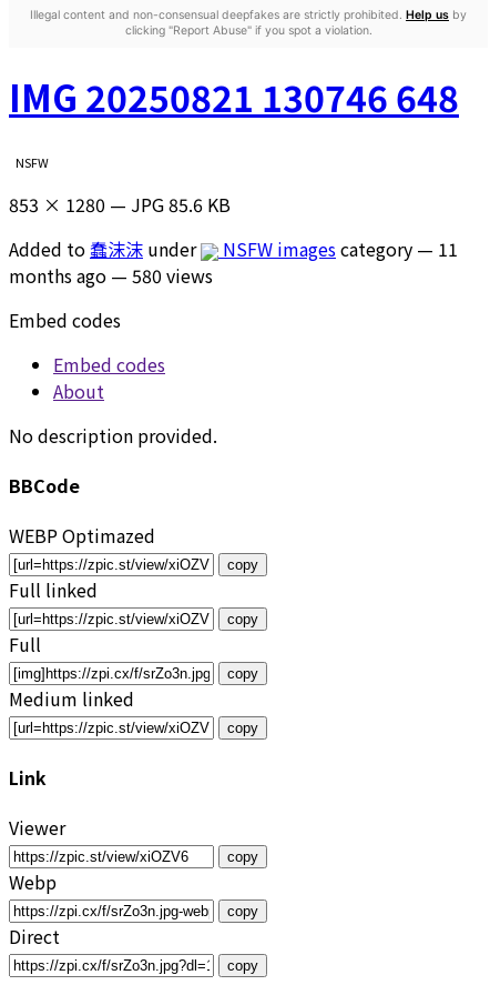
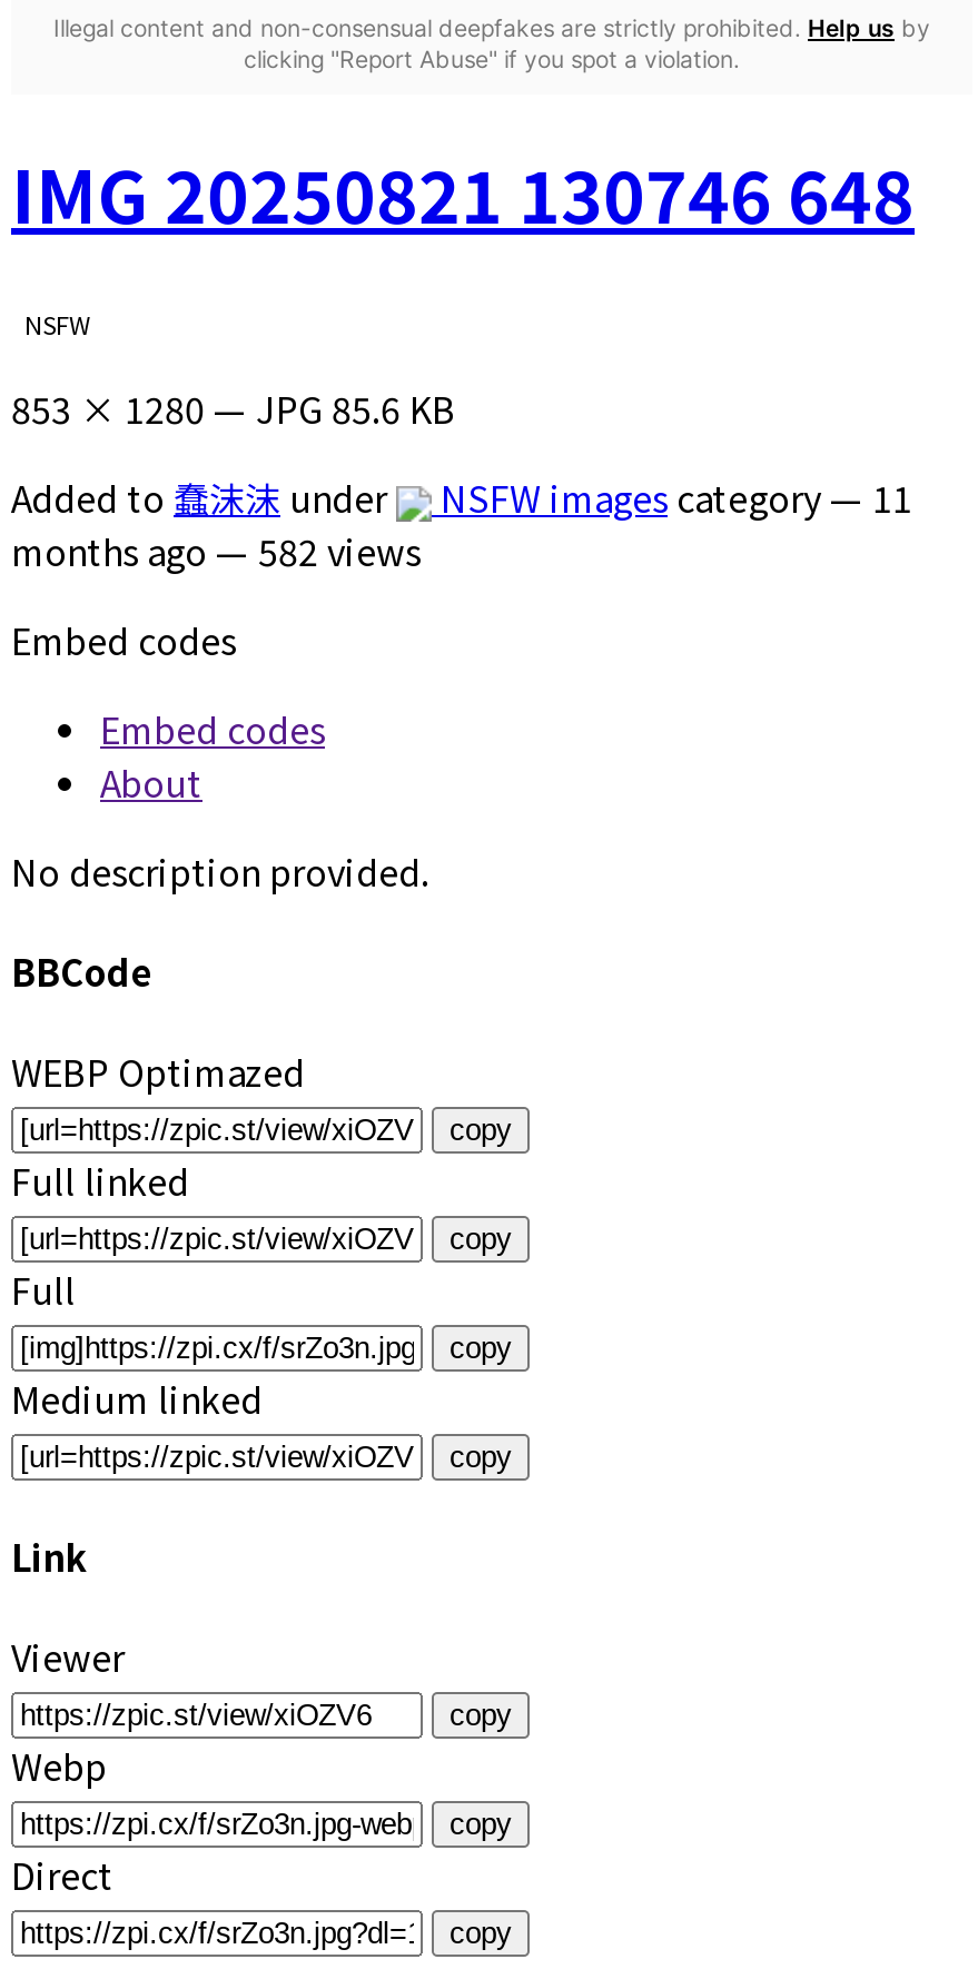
[9,262,213,289] months ago — 580 views -> [11,524,421,577] months ago — 582 views

